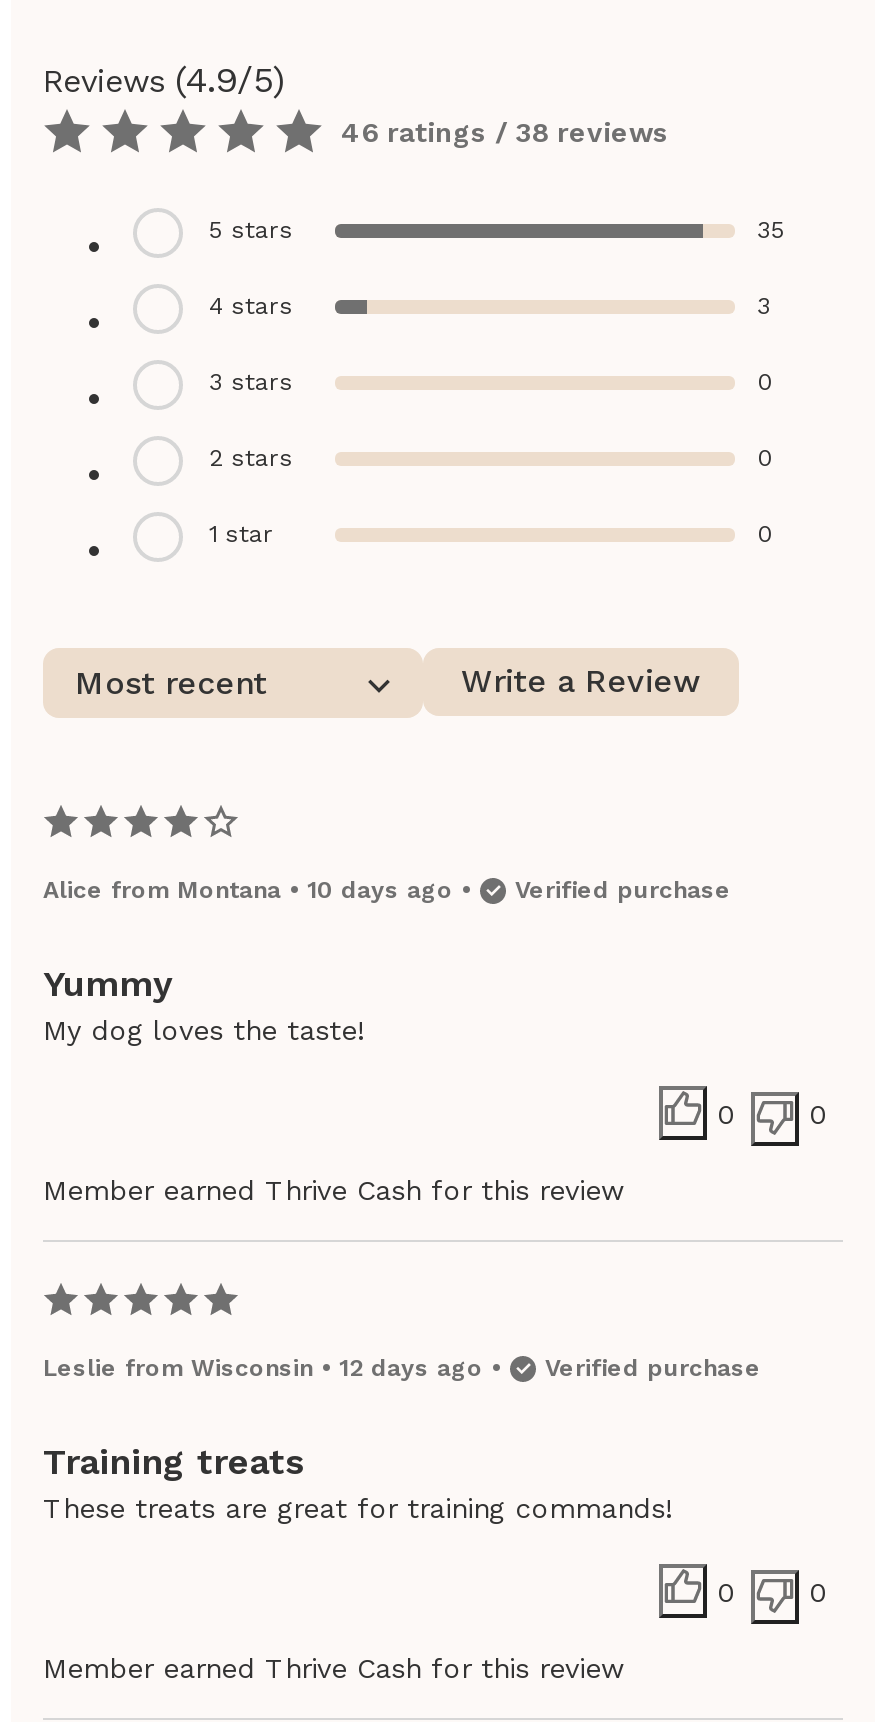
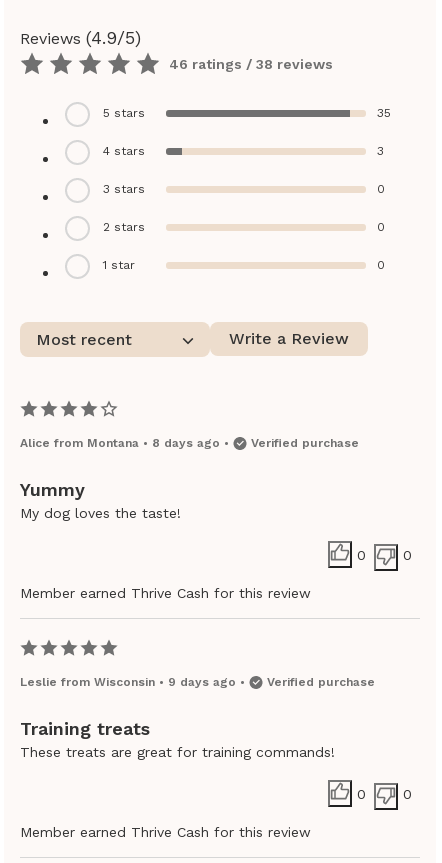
[43,877,471,905] Alice from Montana • 10 days ago • -> [20,436,229,450] Alice from Montana • 8 days ago •
[43,1355,501,1383] Leslie from Wisconsin • 12 days ago • -> [20,675,245,689] Leslie from Wisconsin • 9 days ago •

